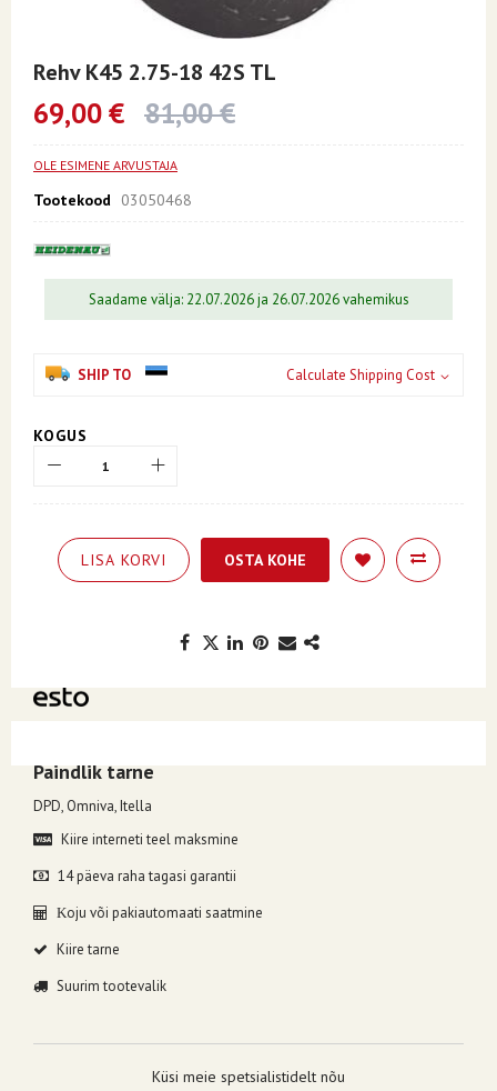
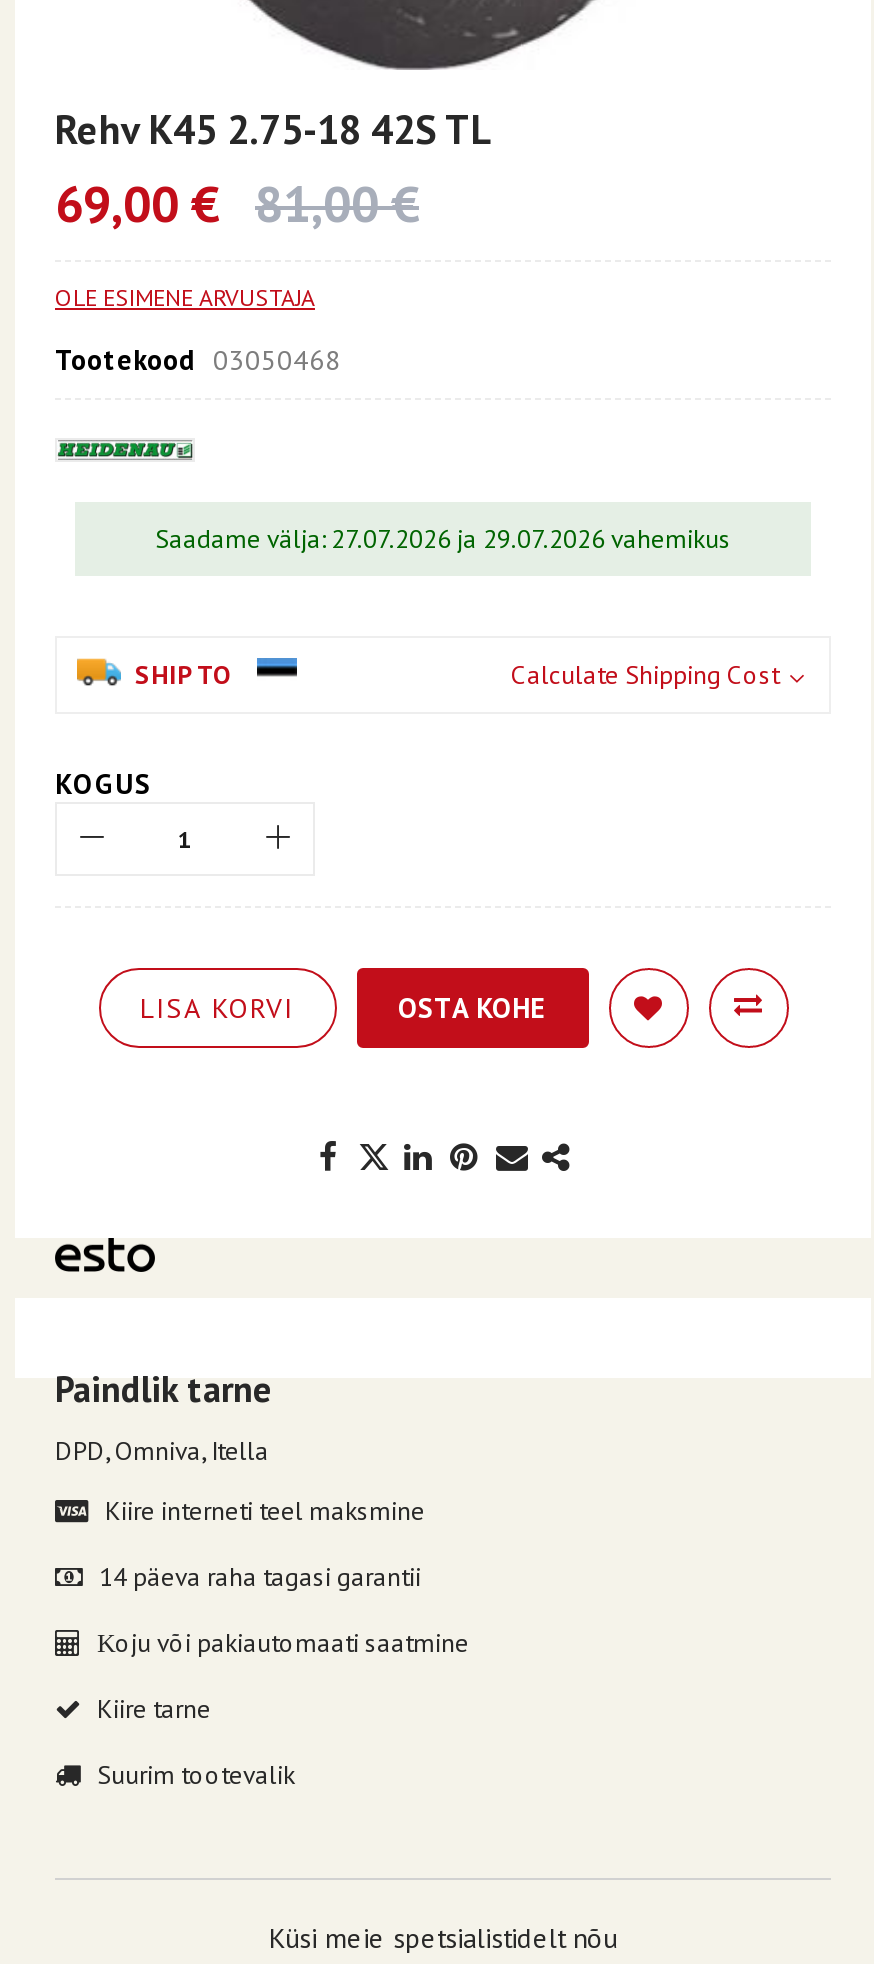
[89,290,409,309] Saadame välja: 22.07.2026 ja 26.07.2026 vahemikus -> [155,522,731,556] Saadame välja: 27.07.2026 ja 29.07.2026 vahemikus

